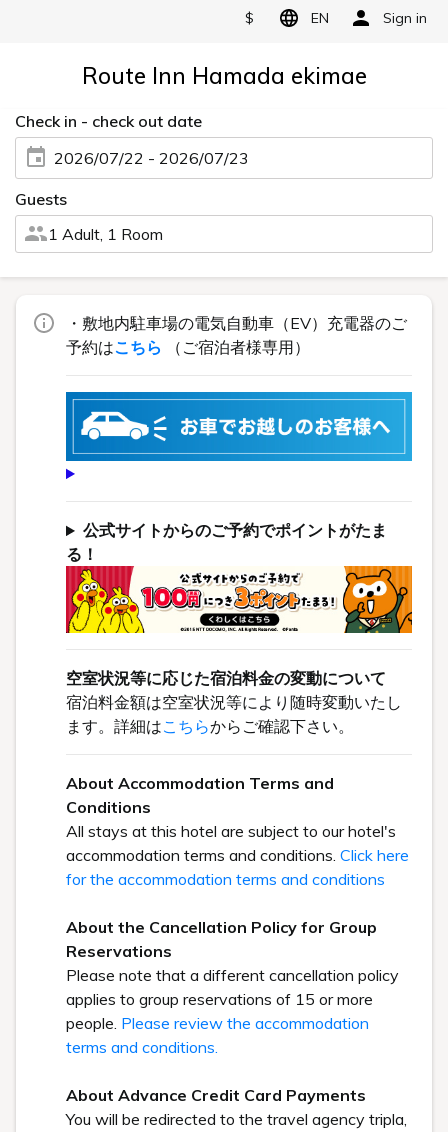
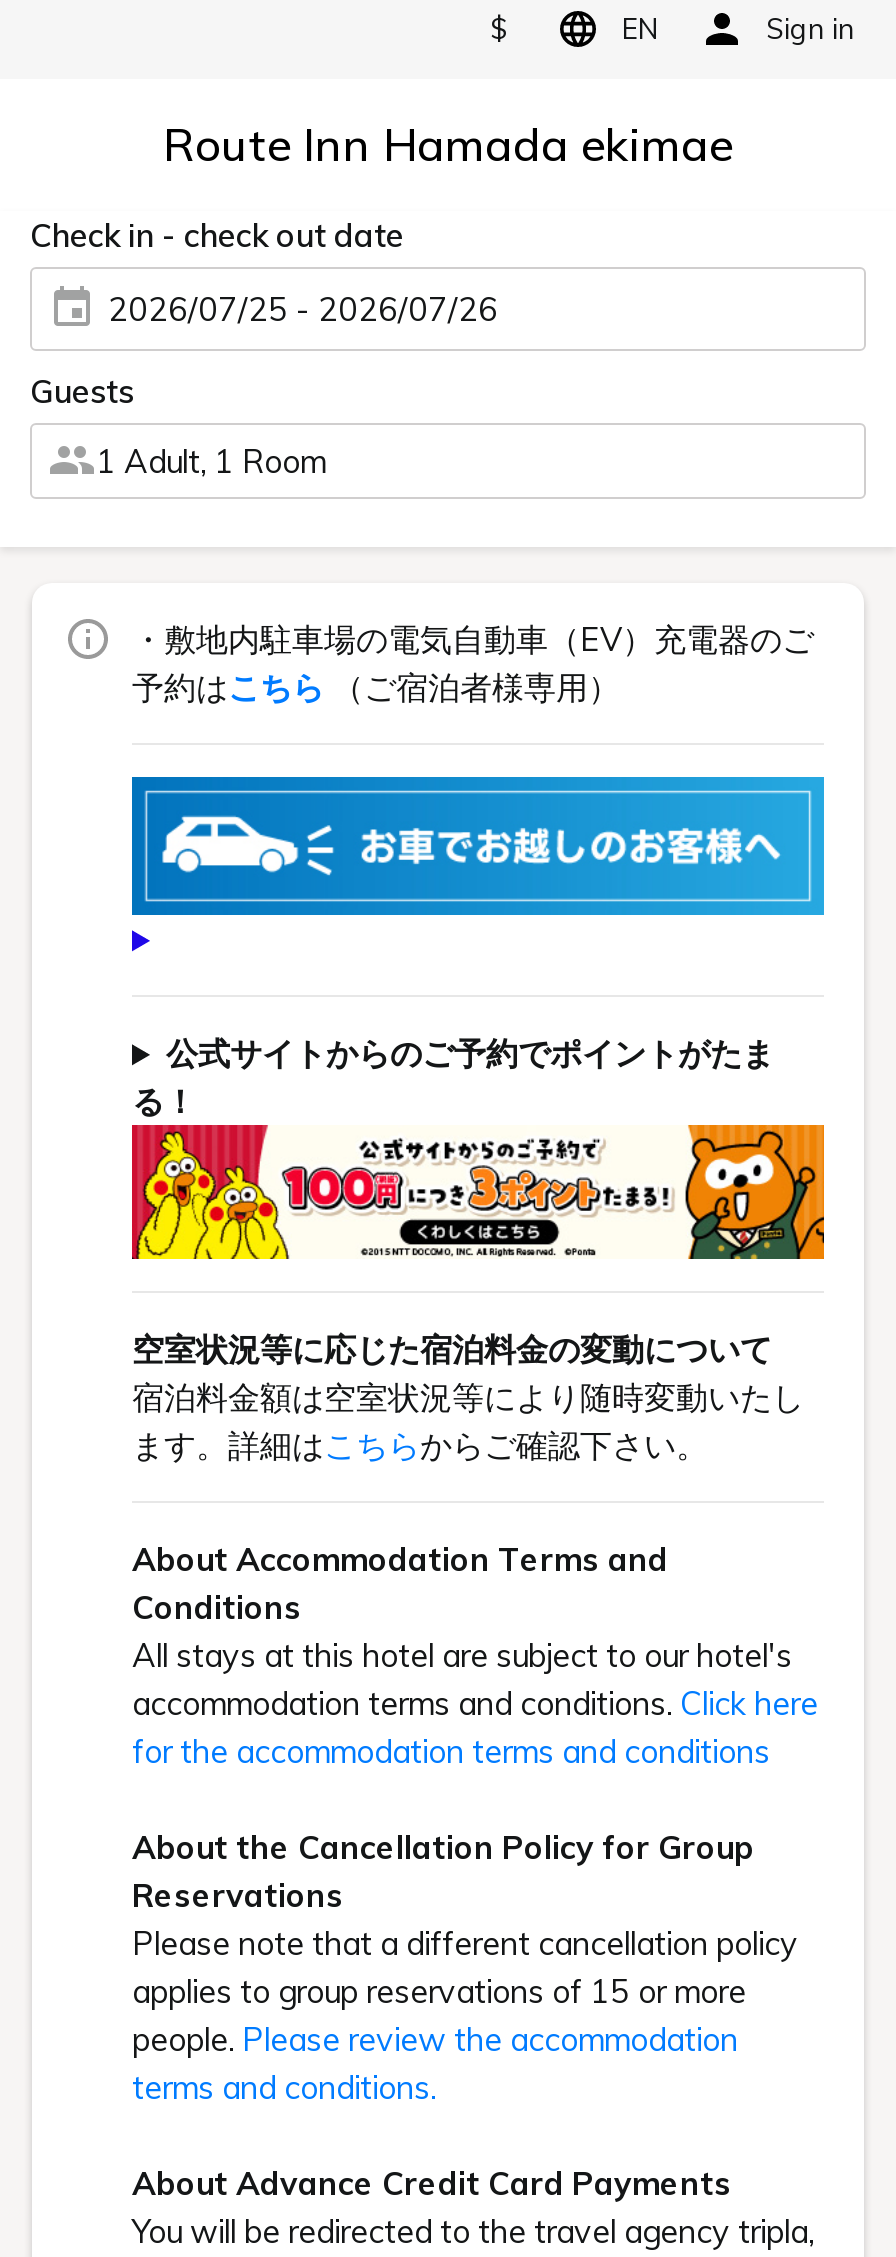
[54,148,249,168] 2026/07/22 - 2026/07/23 -> [108,289,498,329] 2026/07/25 - 2026/07/26

